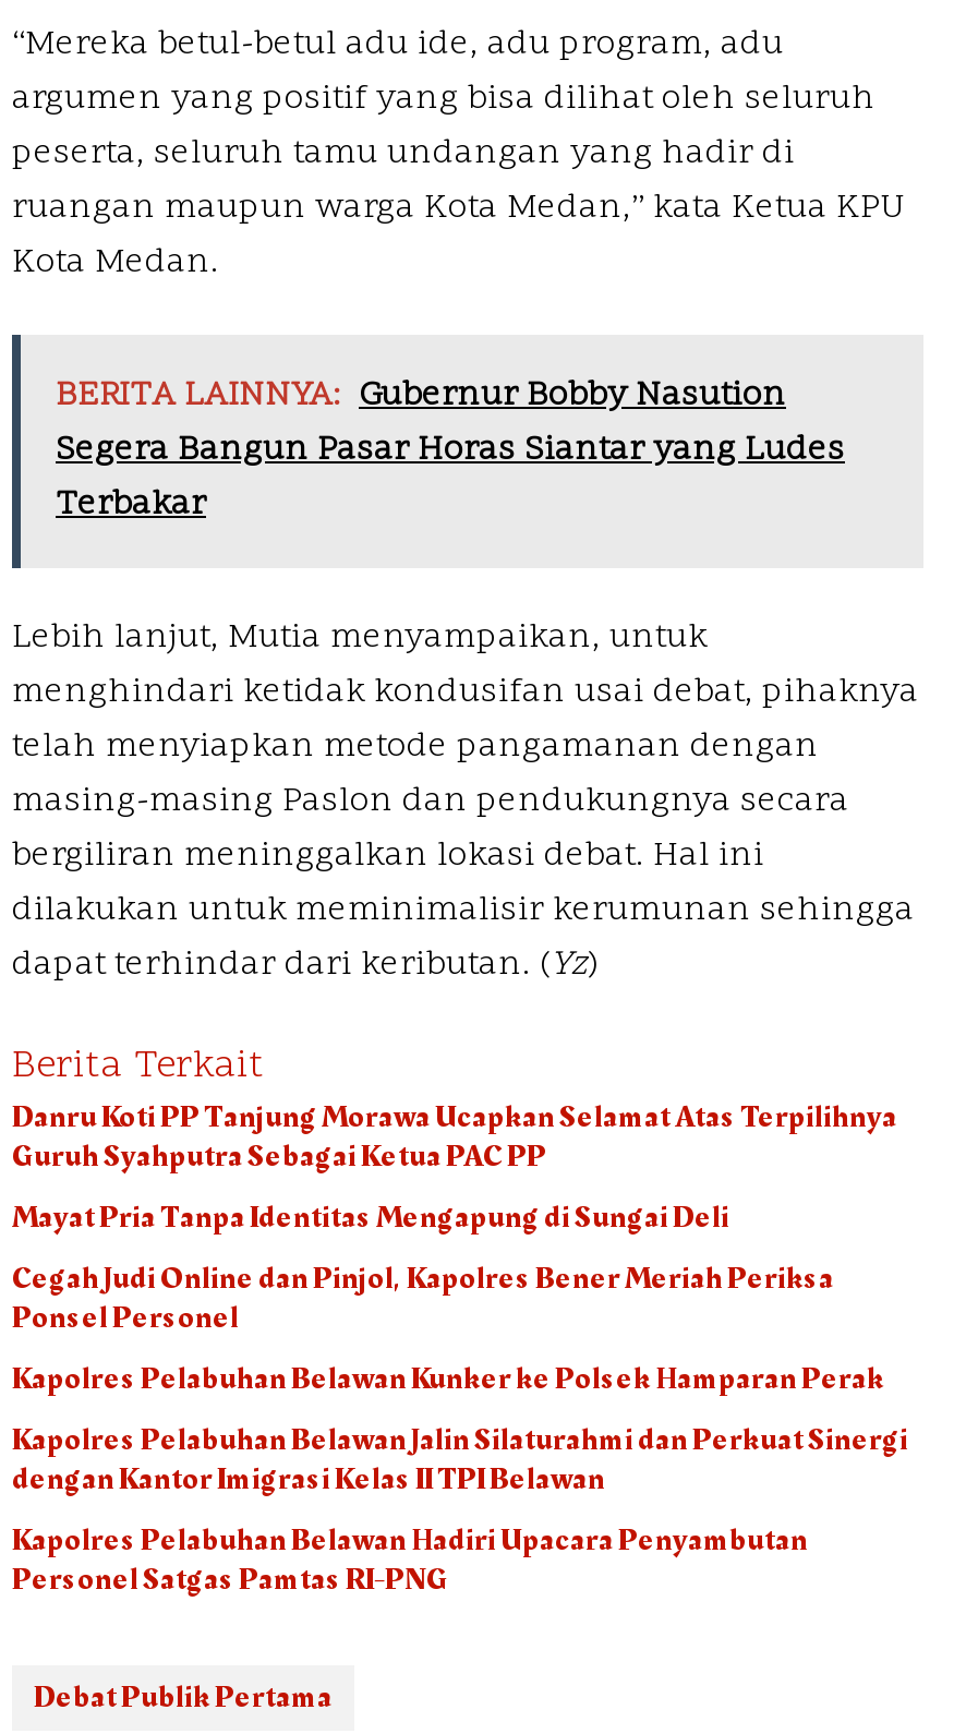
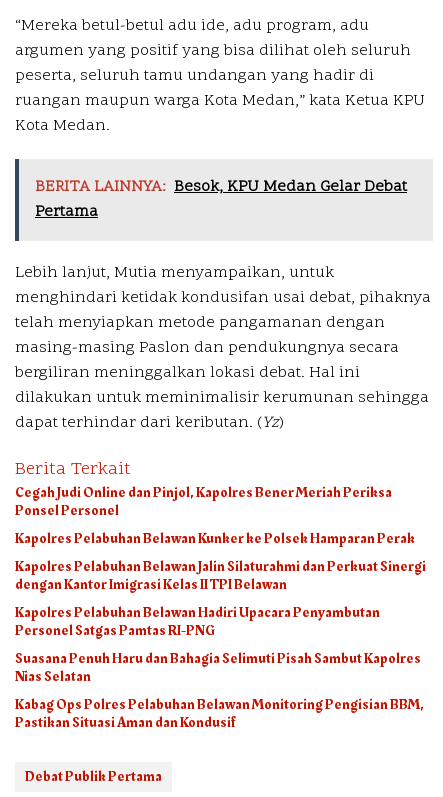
[56,373,845,530] BERITA LAINNYA: Gubernur Bobby Nasution | Segera Bangun Pasar Horas Siantar yang Ludes | Terbakar -> [35,176,407,223] BERITA LAINNYA: Besok, KPU Medan Gelar Debat | Pertama
moved [12,615,919,1095] -> [15,262,431,482]: Lebih lanjut, Mutia menyampaikan, untuk | menghindari ketidak kondusifan usai debat, pihaknya | telah menyiapkan metode pangamanan dengan | masing-masing Paslon dan pendukungnya secara | bergiliran meninggalkan lokasi debat. Hal ini | dilakukan untuk meminimalisir kerumunan sehingga | dapat terhindar dari keributan. (Yz) | Berita Terkait
[12,1095,897,1241] Danru Koti PP Tanjung Morawa Ucapkan Selamat Atas Terpilihnya | Guruh Syahputra Sebagai Ketua PAC PP | Mayat Pria Tanpa Identitas Mengapung di Sungai Deli -> none
moved [12,1257,908,1603] -> [15,482,426,641]: Cegah Judi Online dan Pinjol, Kapolres Bener Meriah Periksa | Ponsel Personel | Kapolres Pelabuhan Belawan Kunker ke Polsek Hamparan Perak | Kapolres Pelabuhan Belawan Jalin Silaturahmi dan Perkuat Sinergi | dengan Kantor Imigrasi Kelas II TPI Belawan | Kapolres Pelabuhan Belawan Hadiri Upacara Penyambutan | Personel Satgas Pamtas RI-PNG
none -> [15,648,424,733] Suasana Penuh Haru dan Bahagia Selimuti Pisah Sambut Kapolres | Nias Selatan | Kabag Ops Polres Pelabuhan Belawan Monitoring Pengisian BBM, | Pastikan Situasi Aman dan Kondusif

